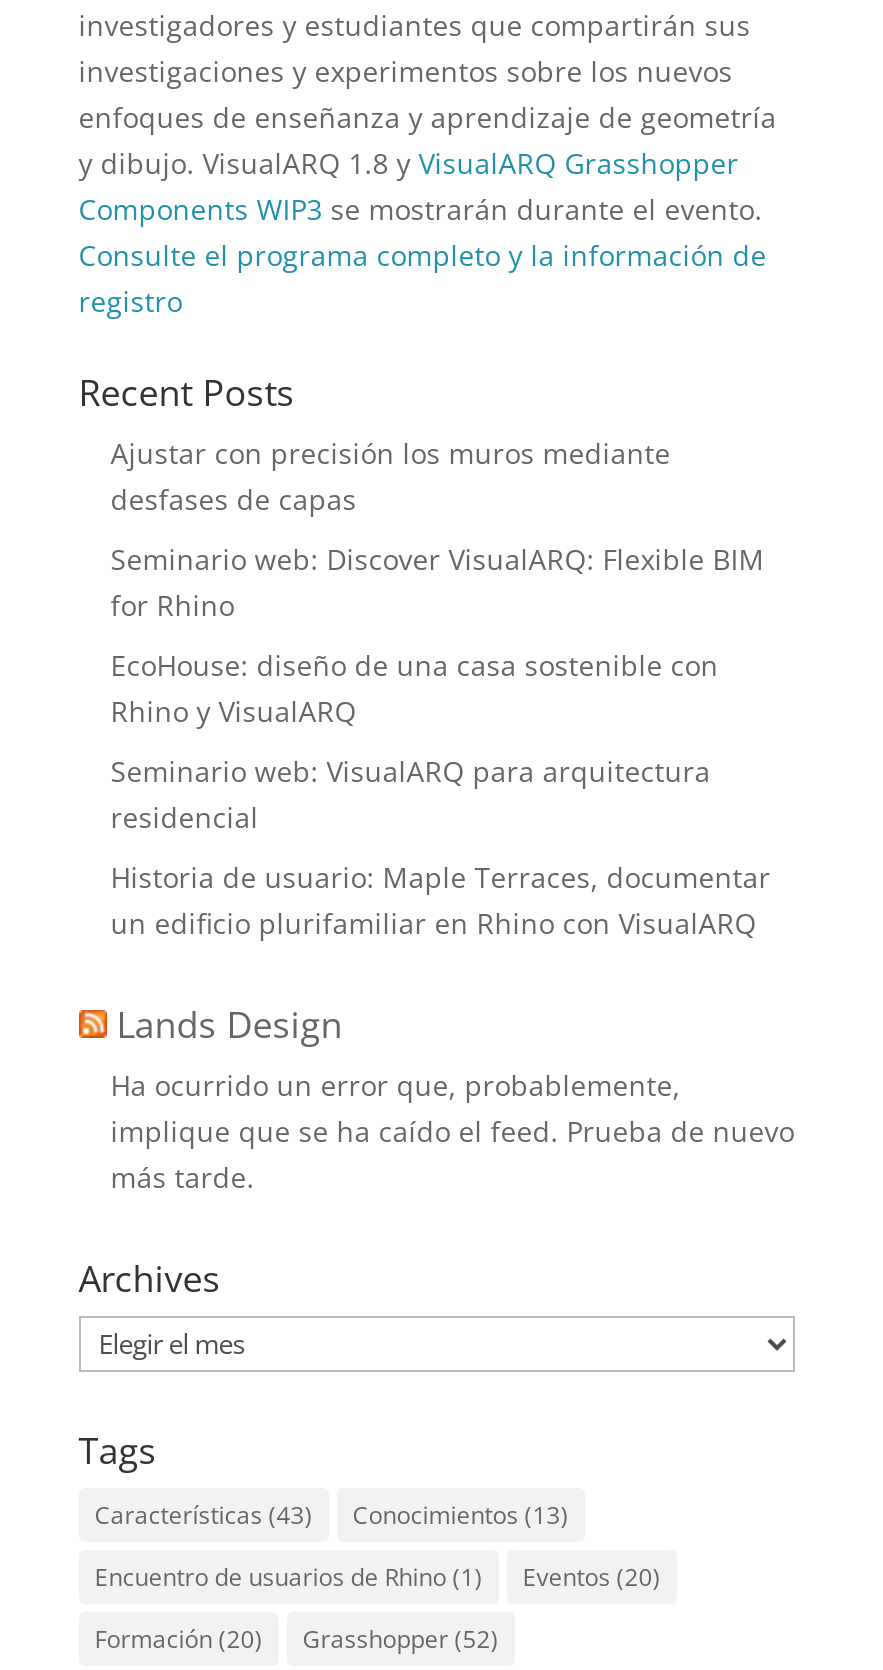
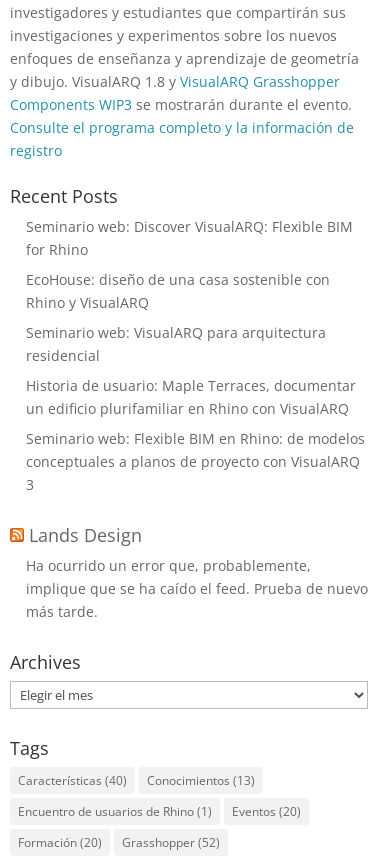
[111,434,671,518] Ajustar con precisión los muros mediante | desfases de capas -> none
moved [111,540,771,942] -> [26,217,356,418]: Seminario web: Discover VisualARQ: Flexible BIM | for Rhino | EcoHouse: diseño de una casa sostenible con | Rhino y VisualARQ | Seminario web: VisualARQ para arquitectura | residencial | Historia de usuario: Maple Terraces, documentar | un edificio plurifamiliar en Rhino con VisualARQ
none -> [26,429,365,494] Seminario web: Flexible BIM en Rhino: de modelos | conceptuales a planos de proyecto con VisualARQ | 3
[95,1498,313,1532] Características (43) -> [18,772,127,789] Características (40)

